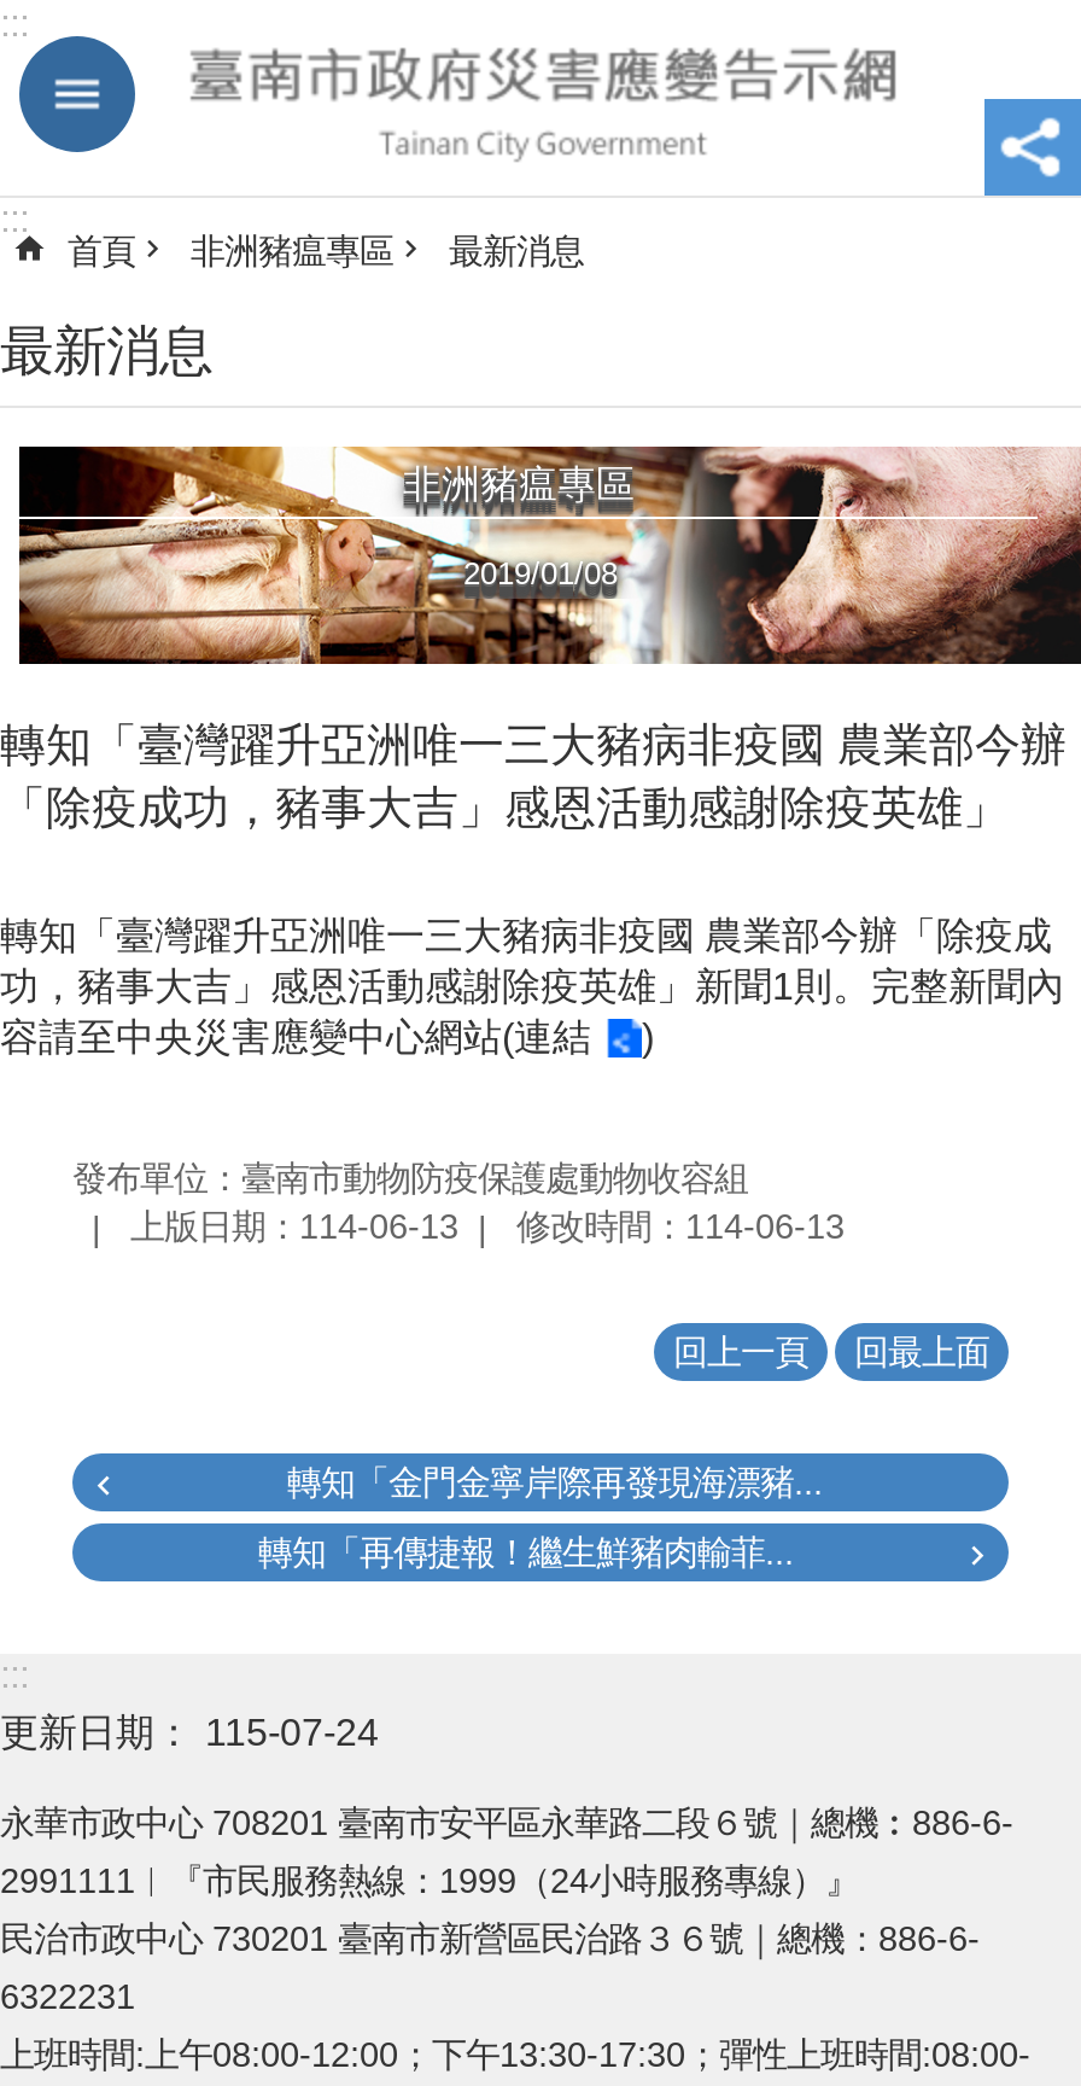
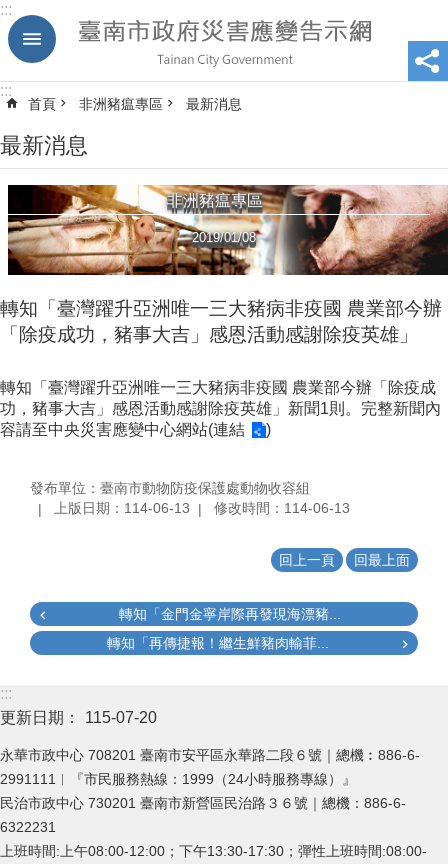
[0,1712,379,1753] 更新日期： 115-07-24 -> [0,709,157,726] 更新日期： 115-07-20

